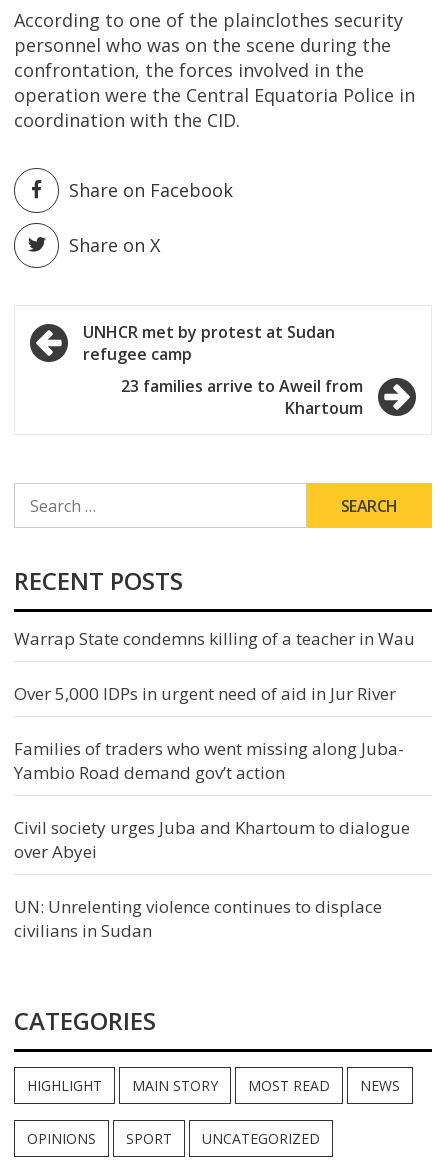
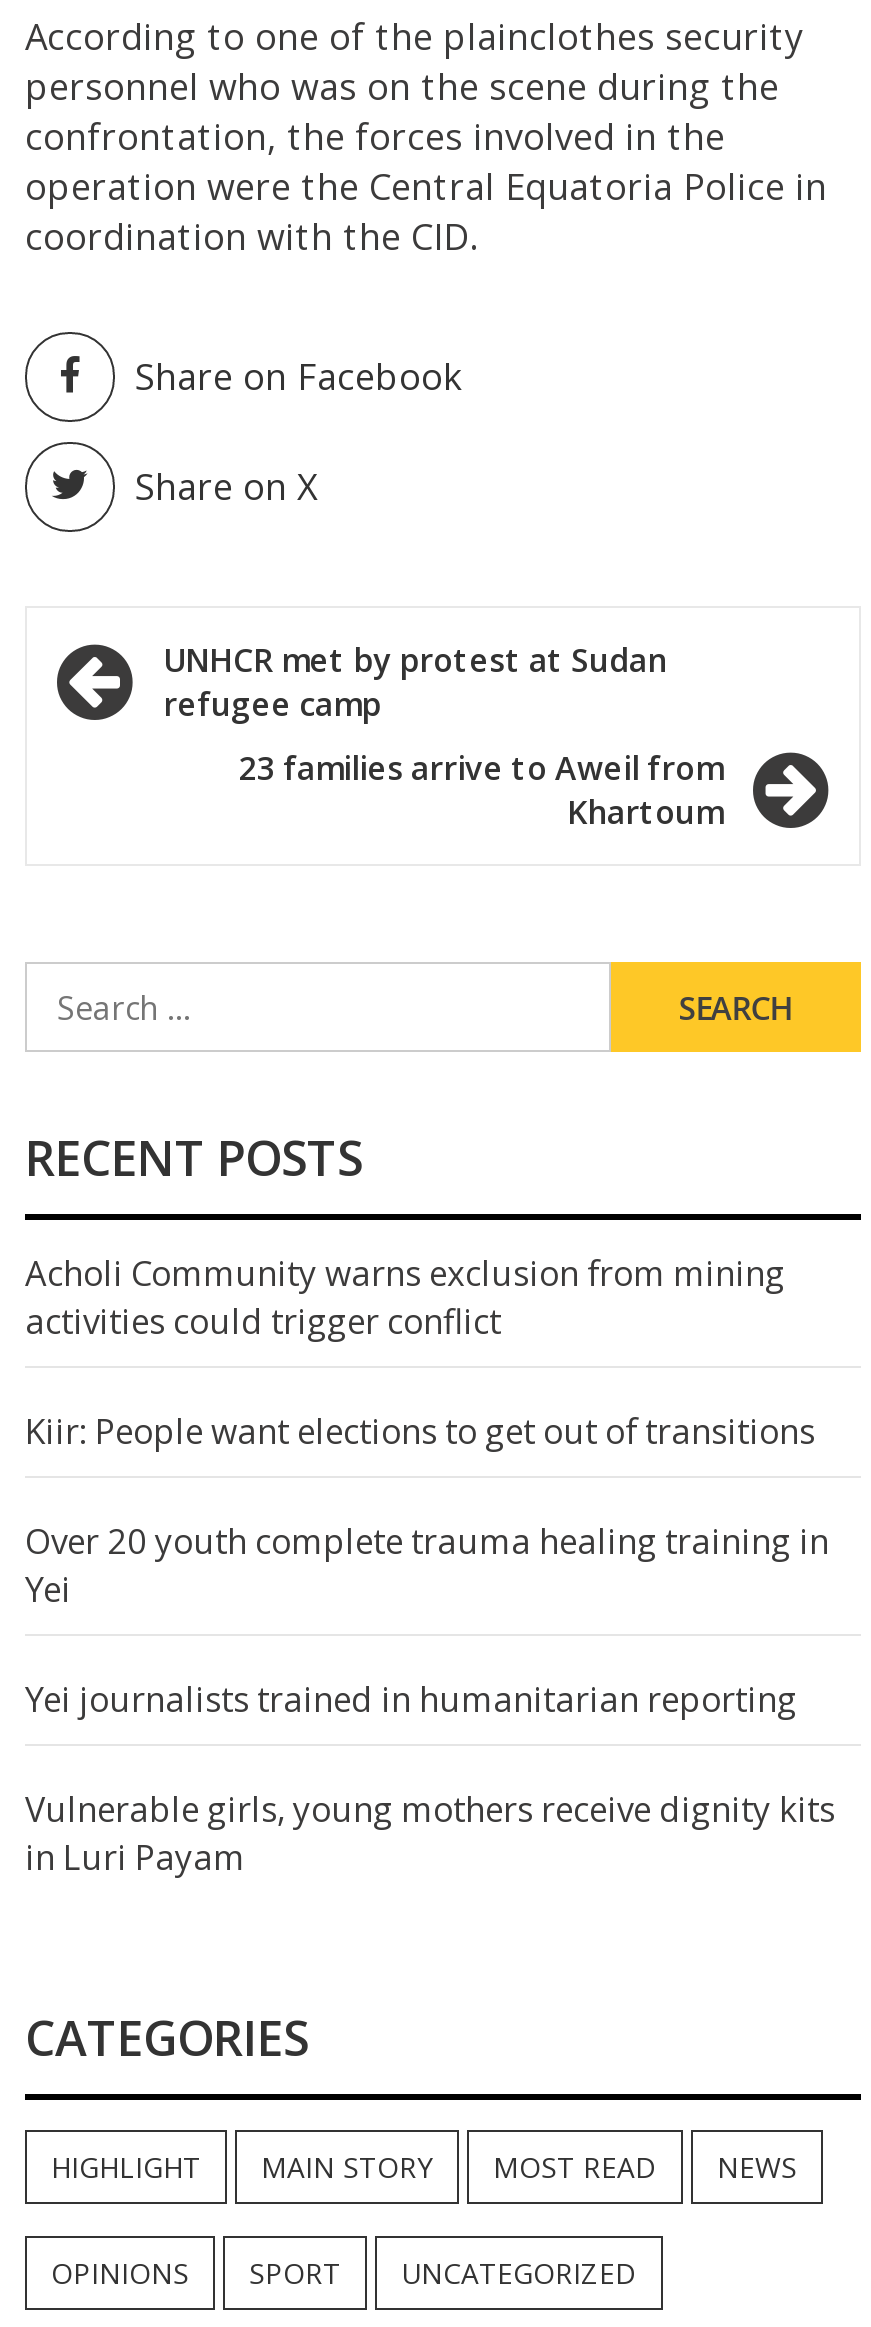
[14,627,415,650] Warrap State condemns killing of a teacher in Wau -> [25,1251,785,1345] Acholi Community warns exclusion from mining | activities could trigger conflict
[14,682,396,705] Over 5,000 IDPs in urgent need of aid in Jur River -> [25,1409,815,1455] Kiir: People want elections to get out of transitions
[14,737,404,784] Families of traders who went missing along Juba- | Yambio Road demand gov’t action -> [25,1519,829,1613] Over 20 youth complete trauma healing training in | Yei
[14,816,410,863] Civil society urges Juba and Khartoum to dialogue | over Abyei -> [25,1677,797,1723] Yei journalists trained in humanitarian reporting
[14,895,382,942] UN: Unrelenting violence continues to displace | civilians in Sudan -> [25,1787,835,1881] Vulnerable girls, young mothers receive dignity kits | in Luri Payam

